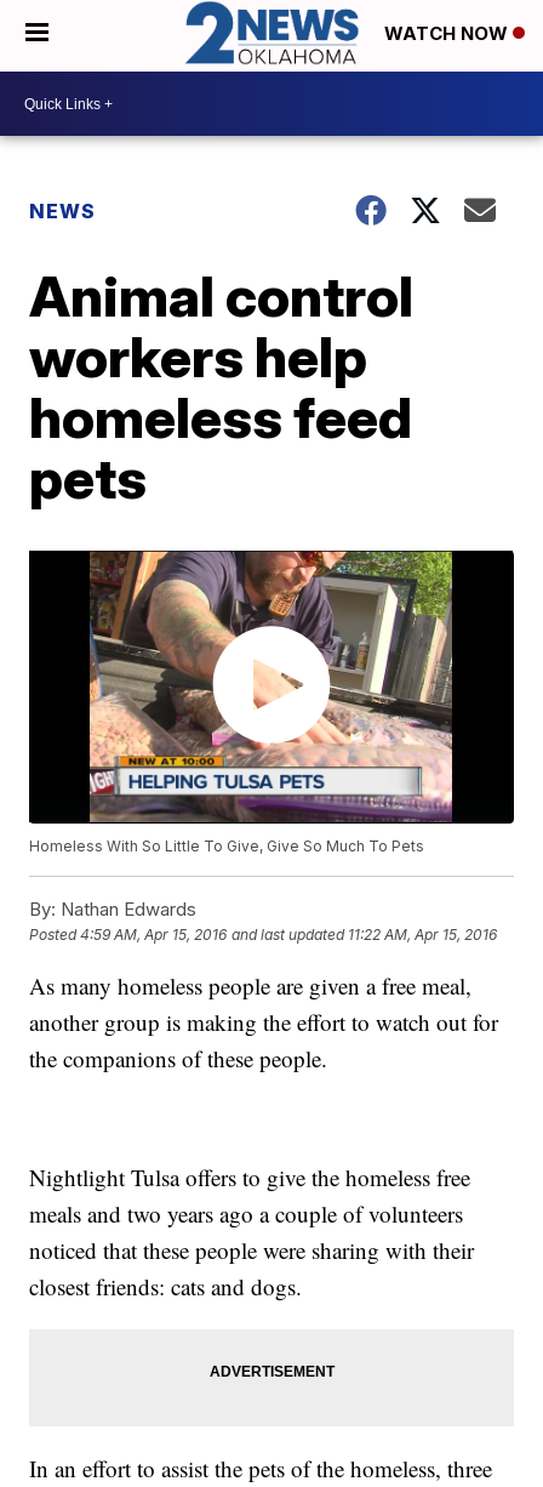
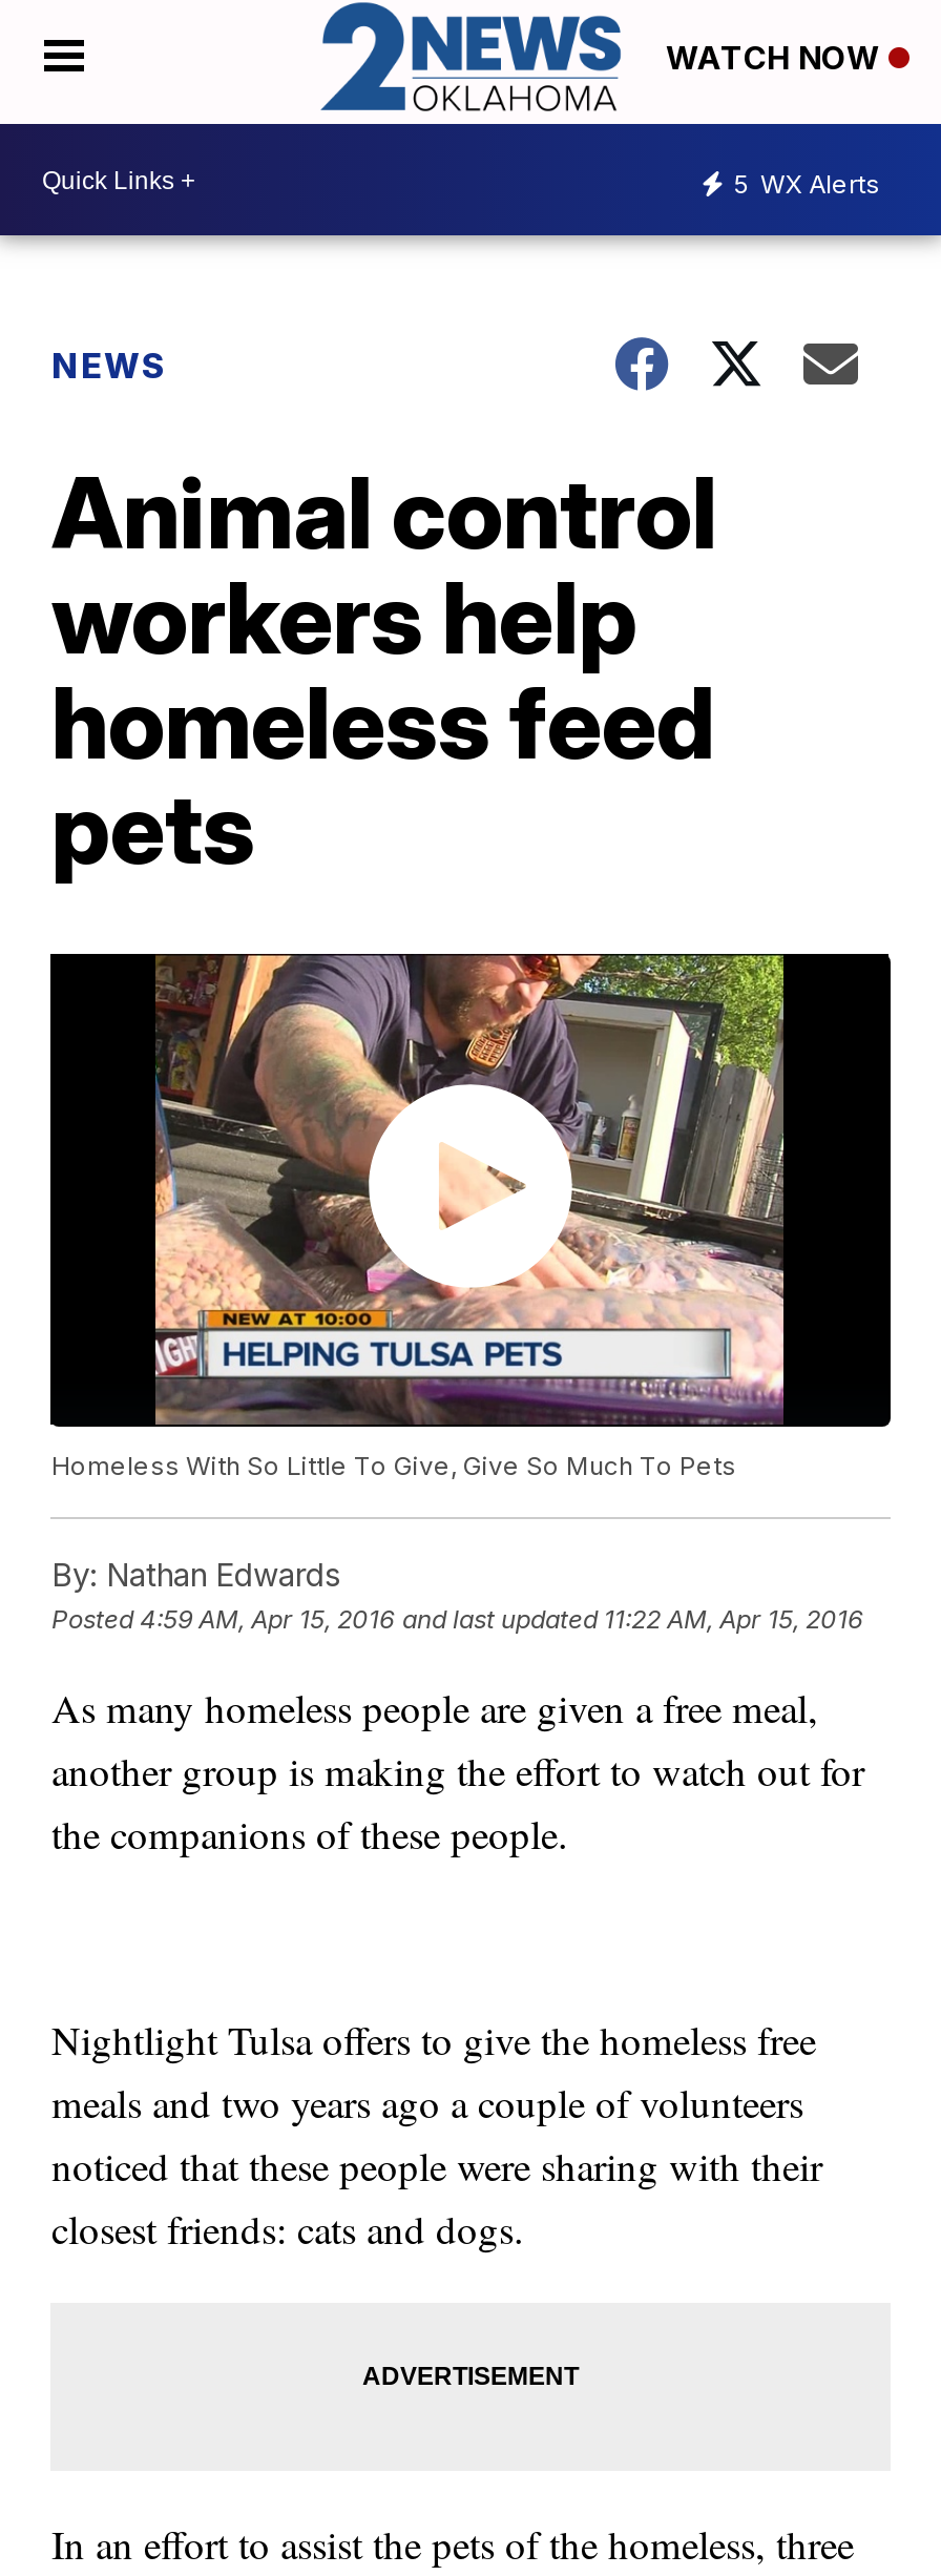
none -> [733,167,880,199] 5 WX Alerts

